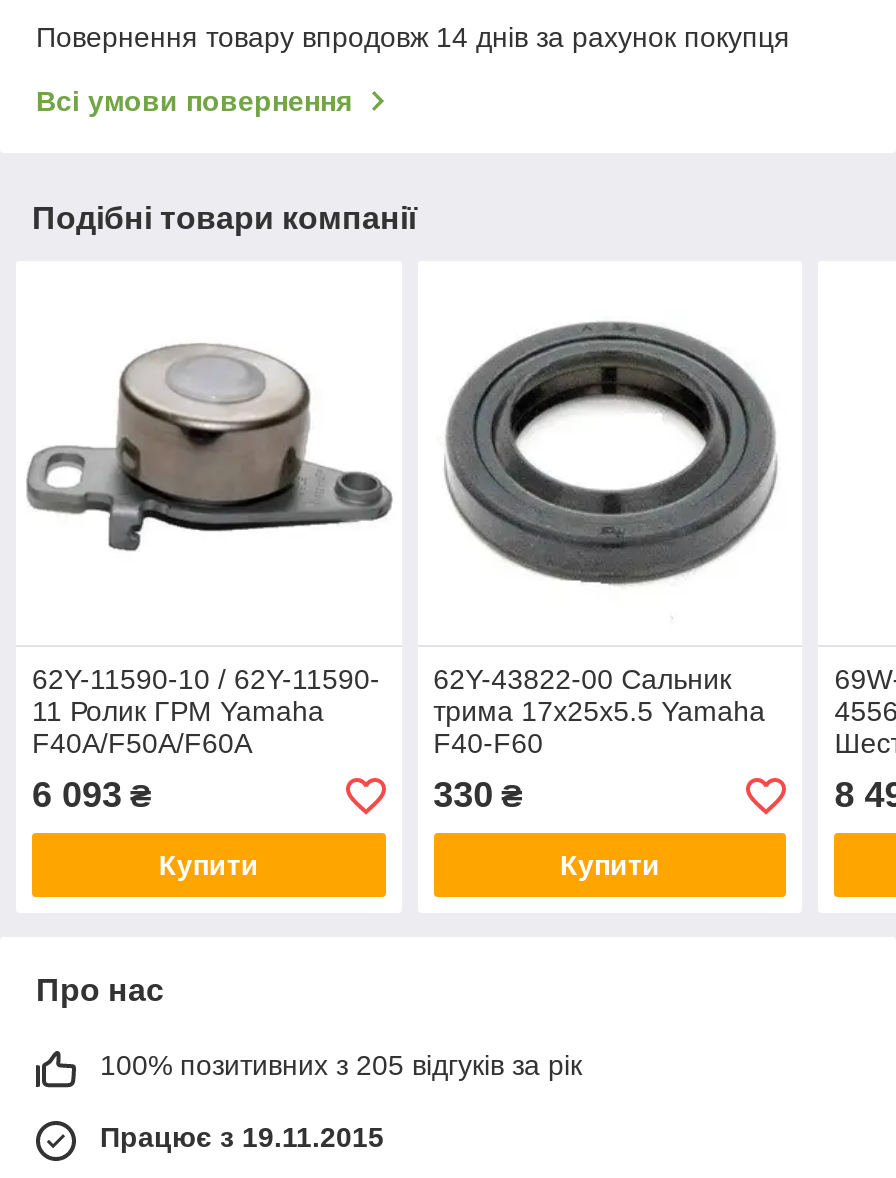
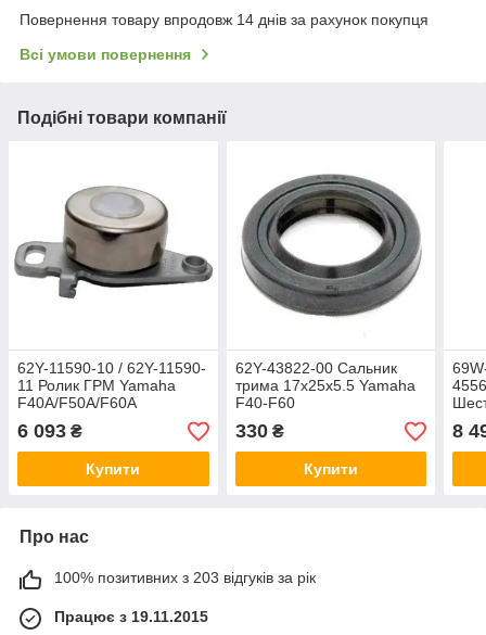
[100,1050,582,1082] 100% позитивних з 205 відгуків за рік -> [54,569,316,587] 100% позитивних з 203 відгуків за рік

